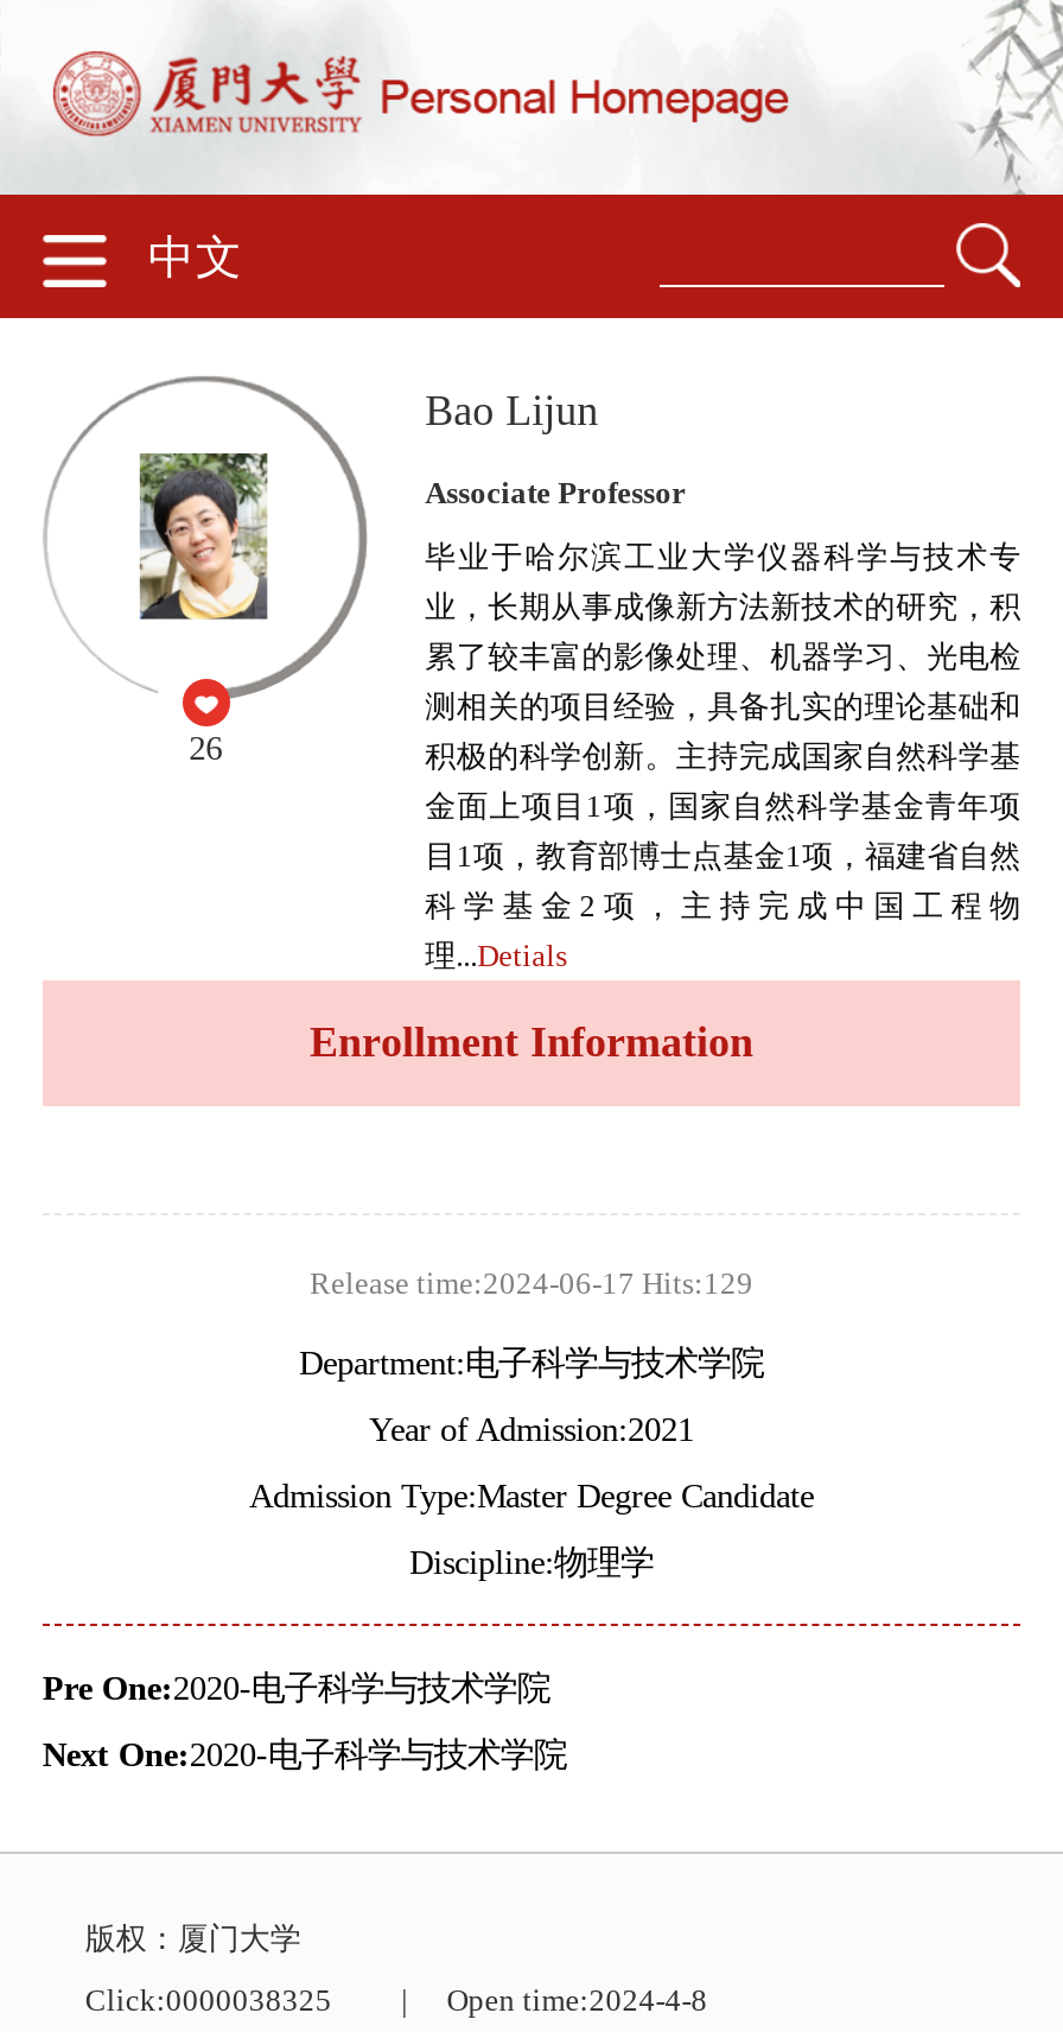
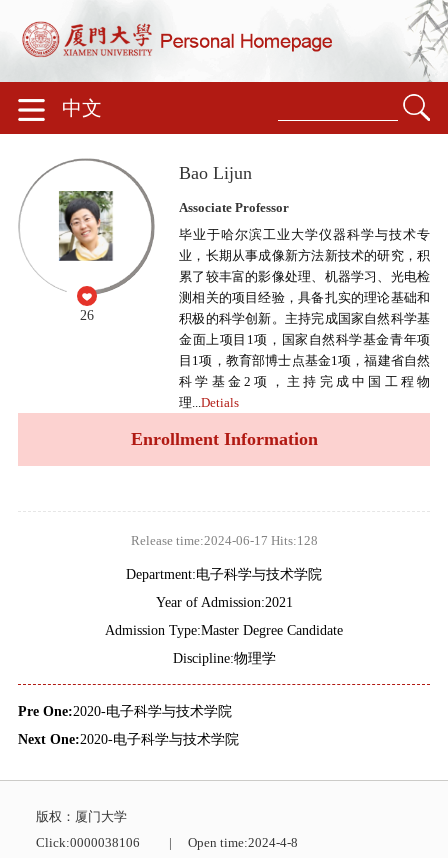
[310,1265,753,1300] Release time:2024-06-17 Hits:129 -> [130,533,317,548] Release time:2024-06-17 Hits:128
[85,1983,332,2019] Click:0000038325 -> [36,835,140,850] Click:0000038106

